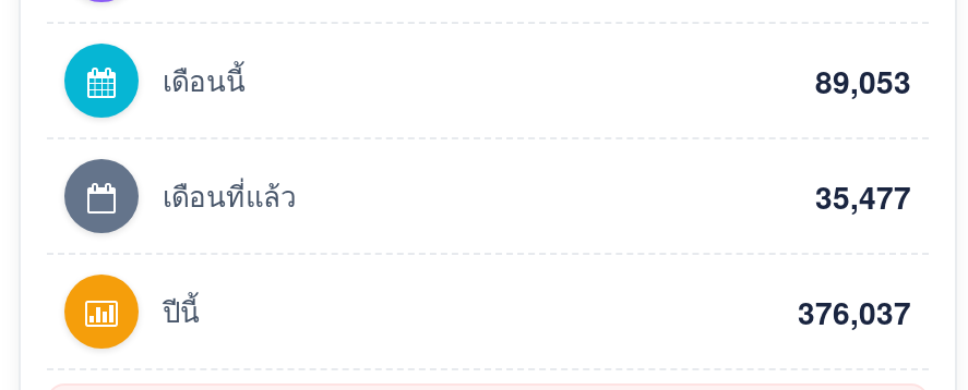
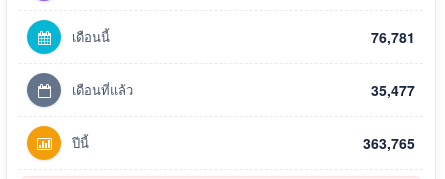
[815,58,911,102] 89,053 -> [371,27,415,47] 76,781
[798,289,911,333] 376,037 -> [363,133,415,153] 363,765

